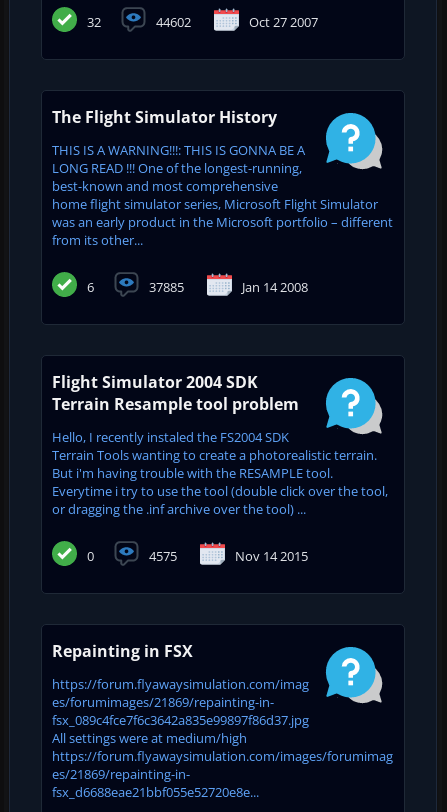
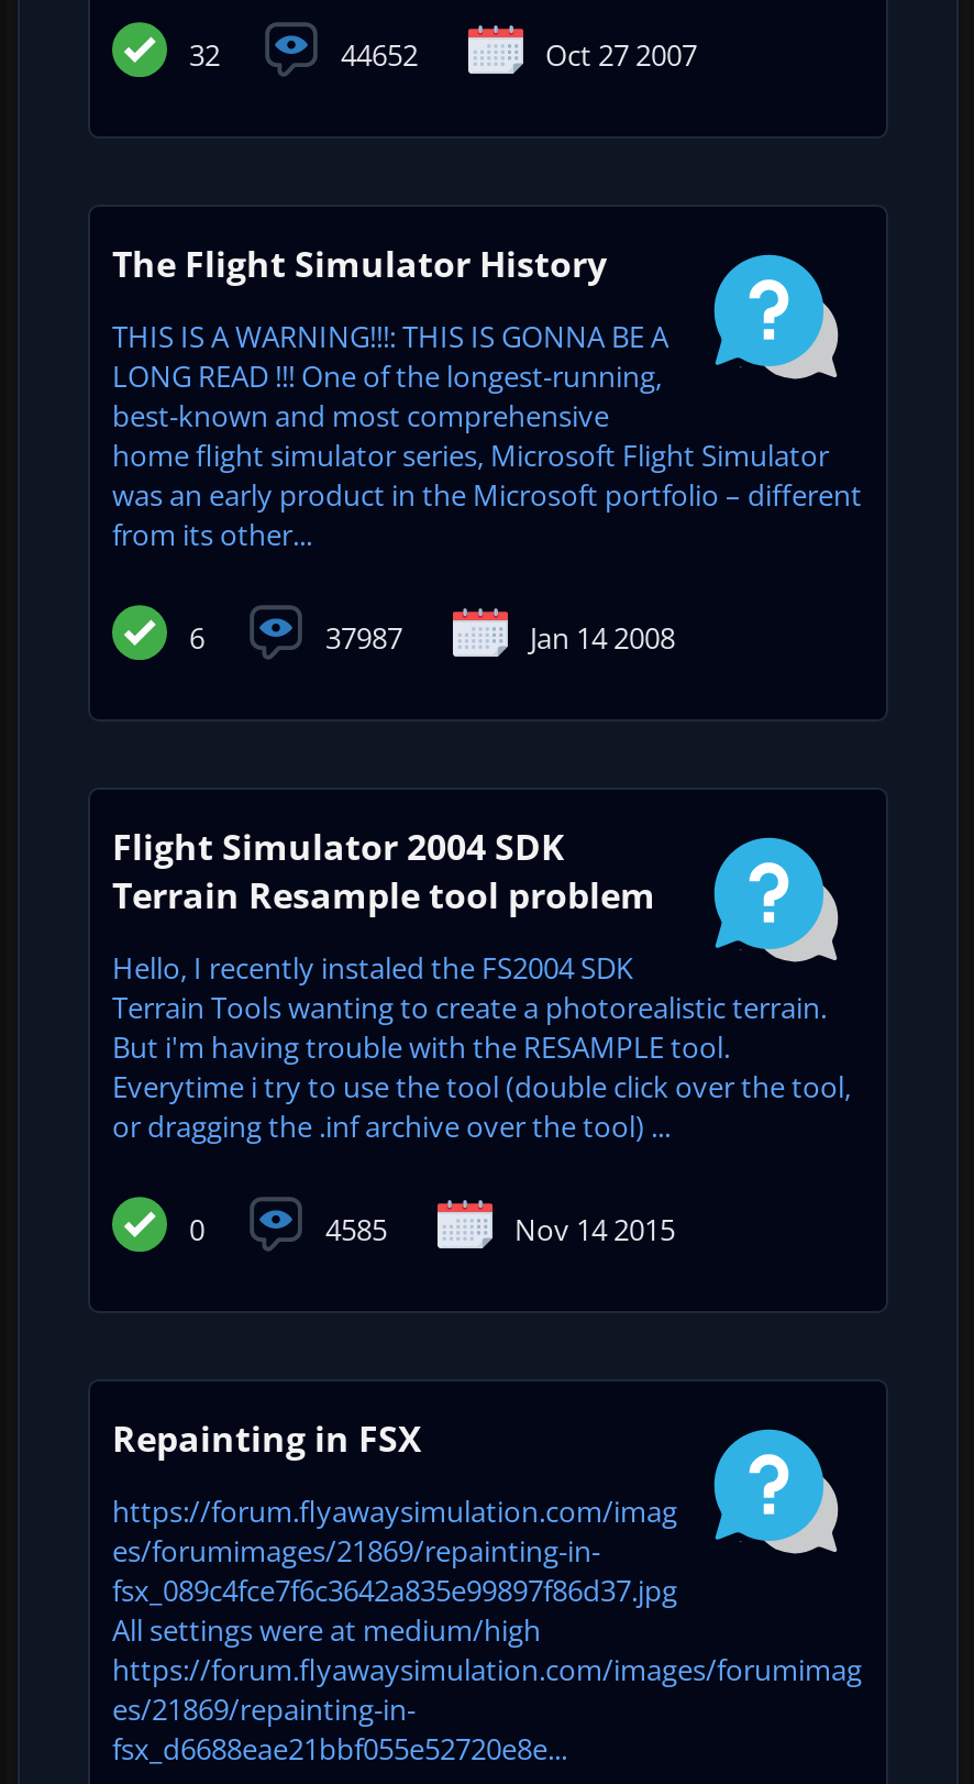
[156,13,191,31] 44602 -> [341,34,418,74] 44652
[149,278,184,296] 37885 -> [325,617,402,657] 37987
[149,547,177,565] 4575 -> [325,1209,387,1249] 4585

